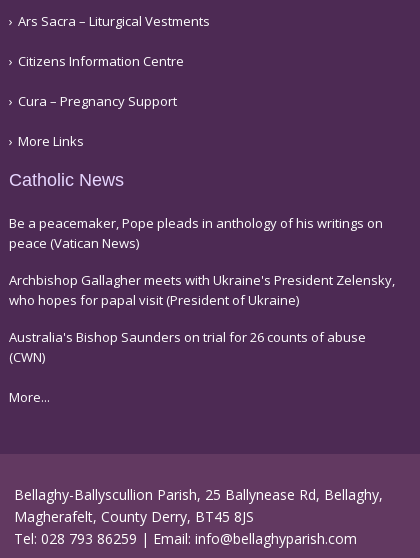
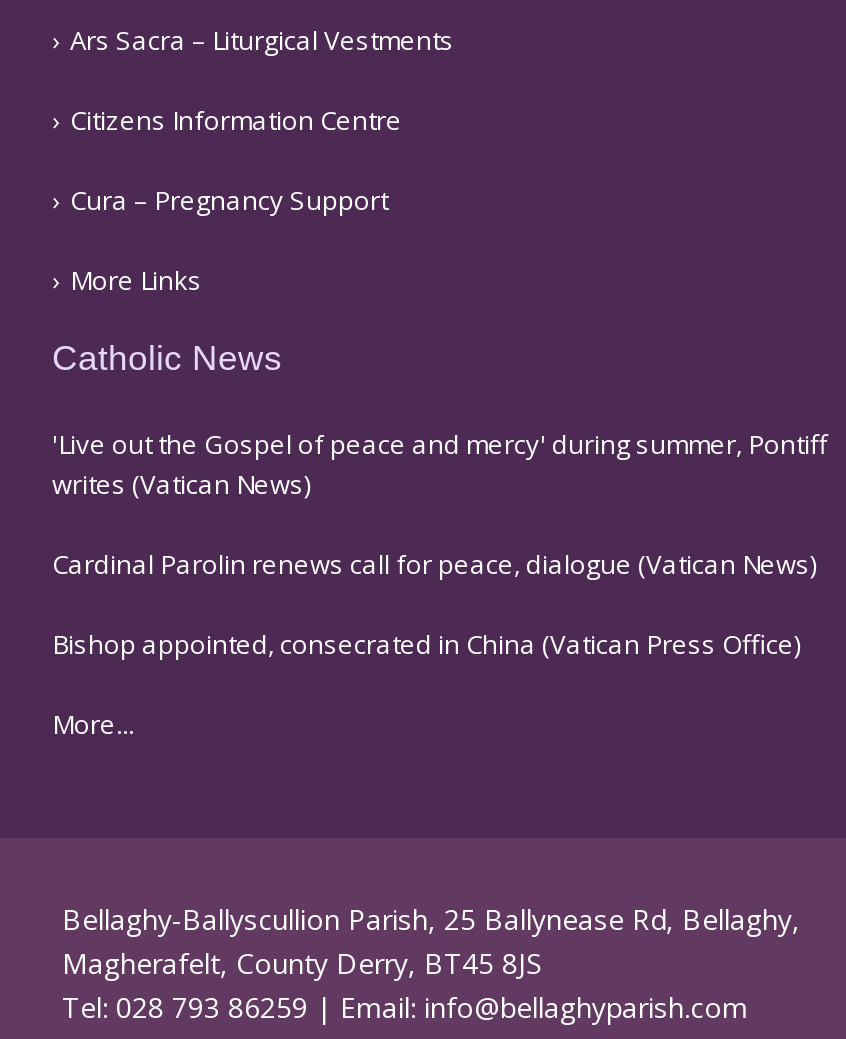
[9,214,383,252] Be a peacemaker, Pope pleads in anthology of his writings on | peace (Vatican News) -> [52,426,828,502] 'Live out the Gospel of peace and mercy' during summer, Pontiff | writes (Vatican News)
[9,271,395,309] Archbishop Gallagher meets with Ukraine's President Zelensky, | who hopes for papal visit (President of Ukraine) -> [52,546,816,582] Cardinal Parolin renews call for peace, dialogue (Vatican News)
[9,328,366,366] Australia's Bishop Saunders on trial for 26 counts of abuse | (CWN) -> [52,626,800,662] Bishop appointed, consecrated in China (Vatican Press Office)

